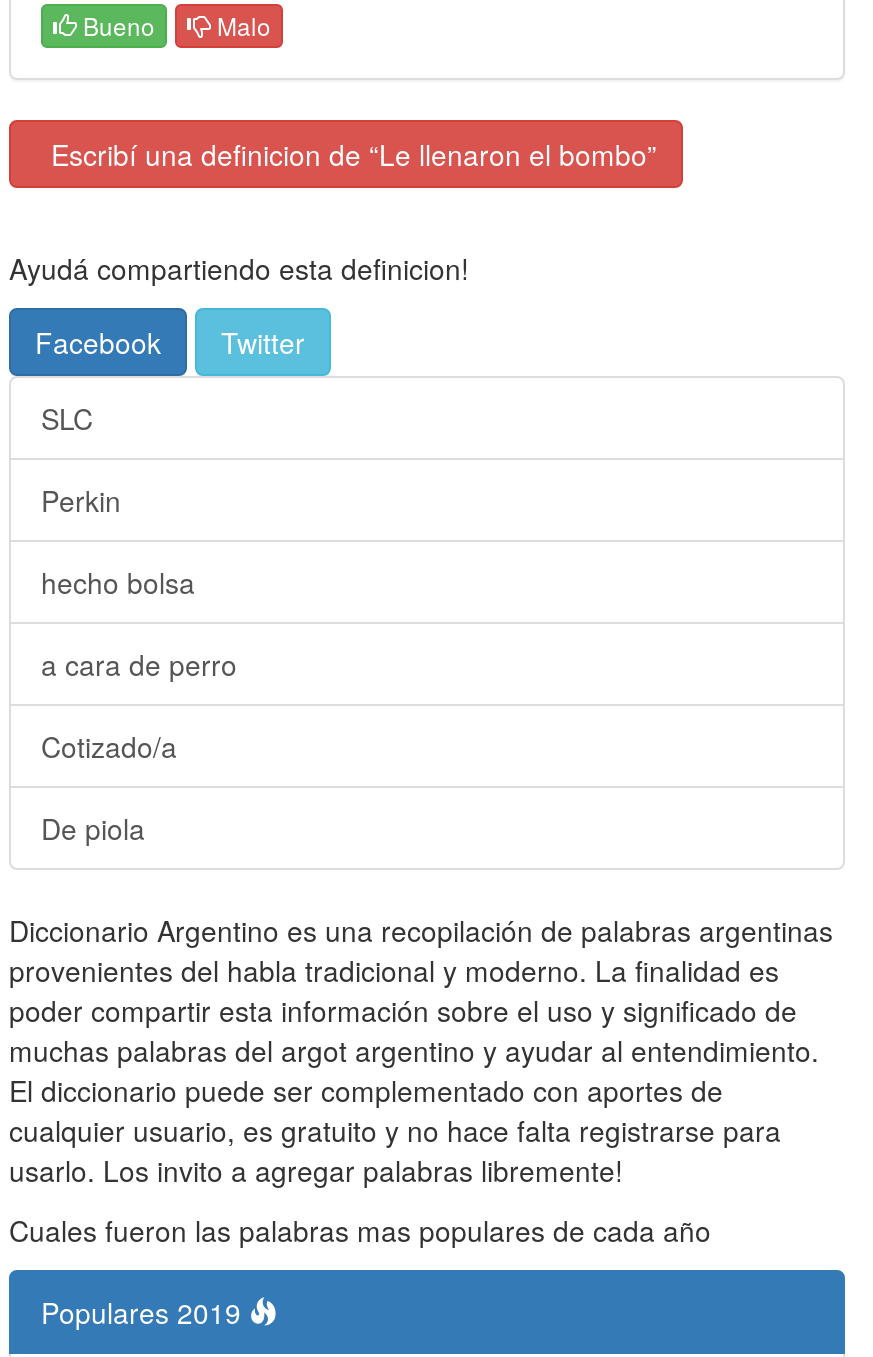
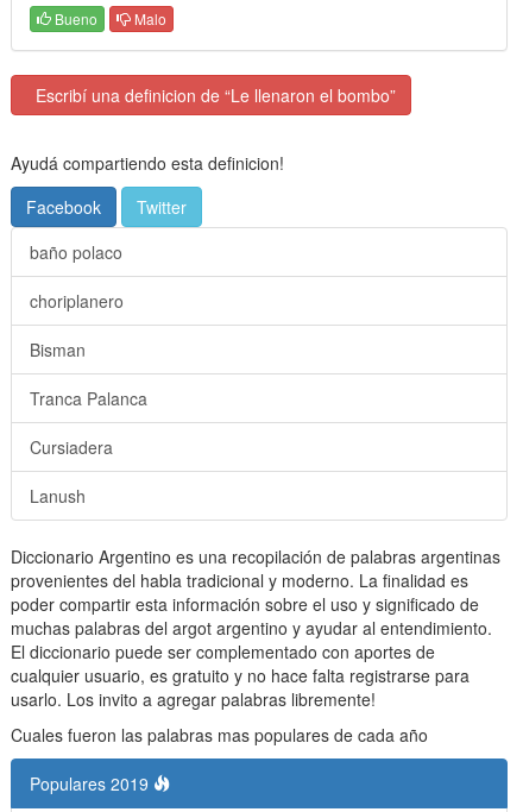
[41,399,93,439] SLC -> [30,241,122,264] baño polaco
[41,481,121,521] Perkin -> [30,289,124,313] choriplanero
[41,563,195,603] hecho bolsa -> [30,338,86,362] Bisman
[41,645,237,685] a cara de perro -> [30,387,147,411] Tranca Palanca
[41,727,177,767] Cotizado/a -> [30,435,113,459] Cursiadera
[41,809,145,849] De piola -> [30,484,86,508] Lanush

